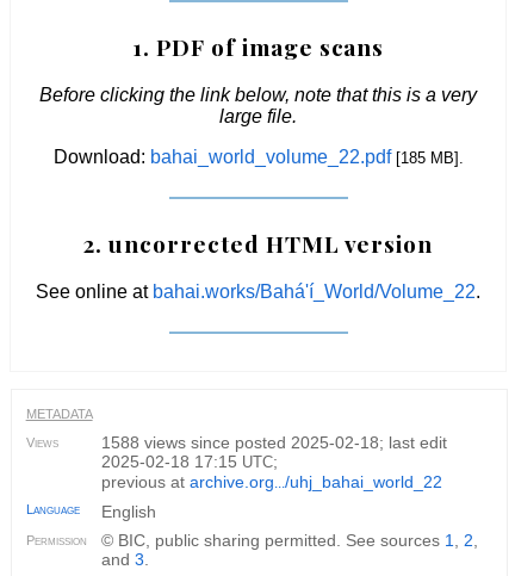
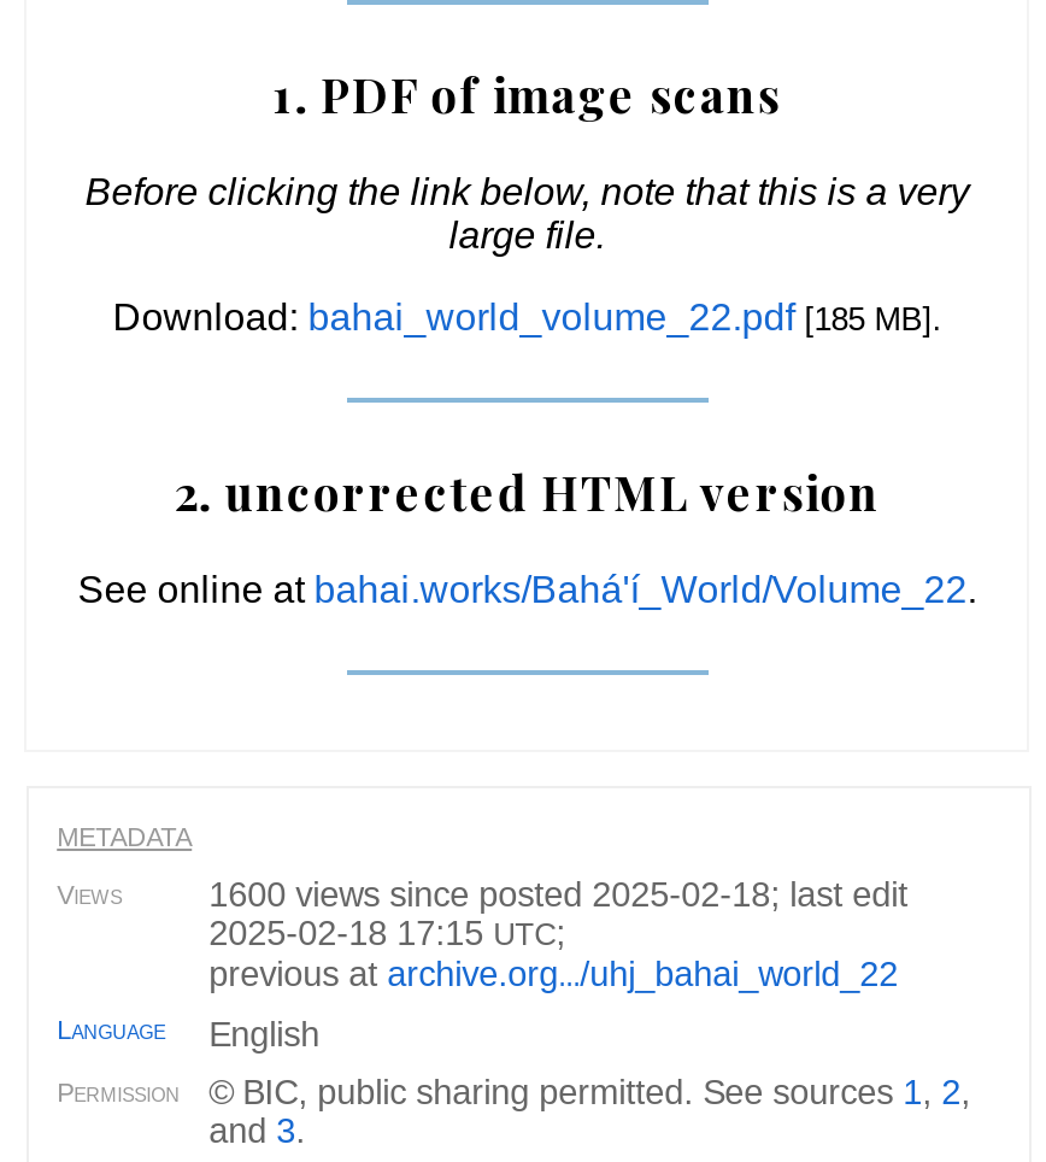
[101,433,447,452] 1588 views since posted 2025-02-18; last edit -> [209,875,908,913] 1600 views since posted 2025-02-18; last edit

